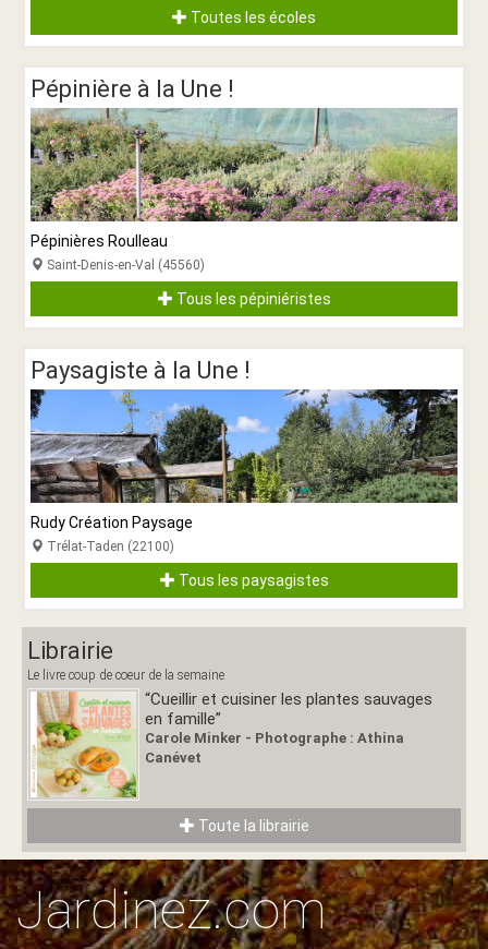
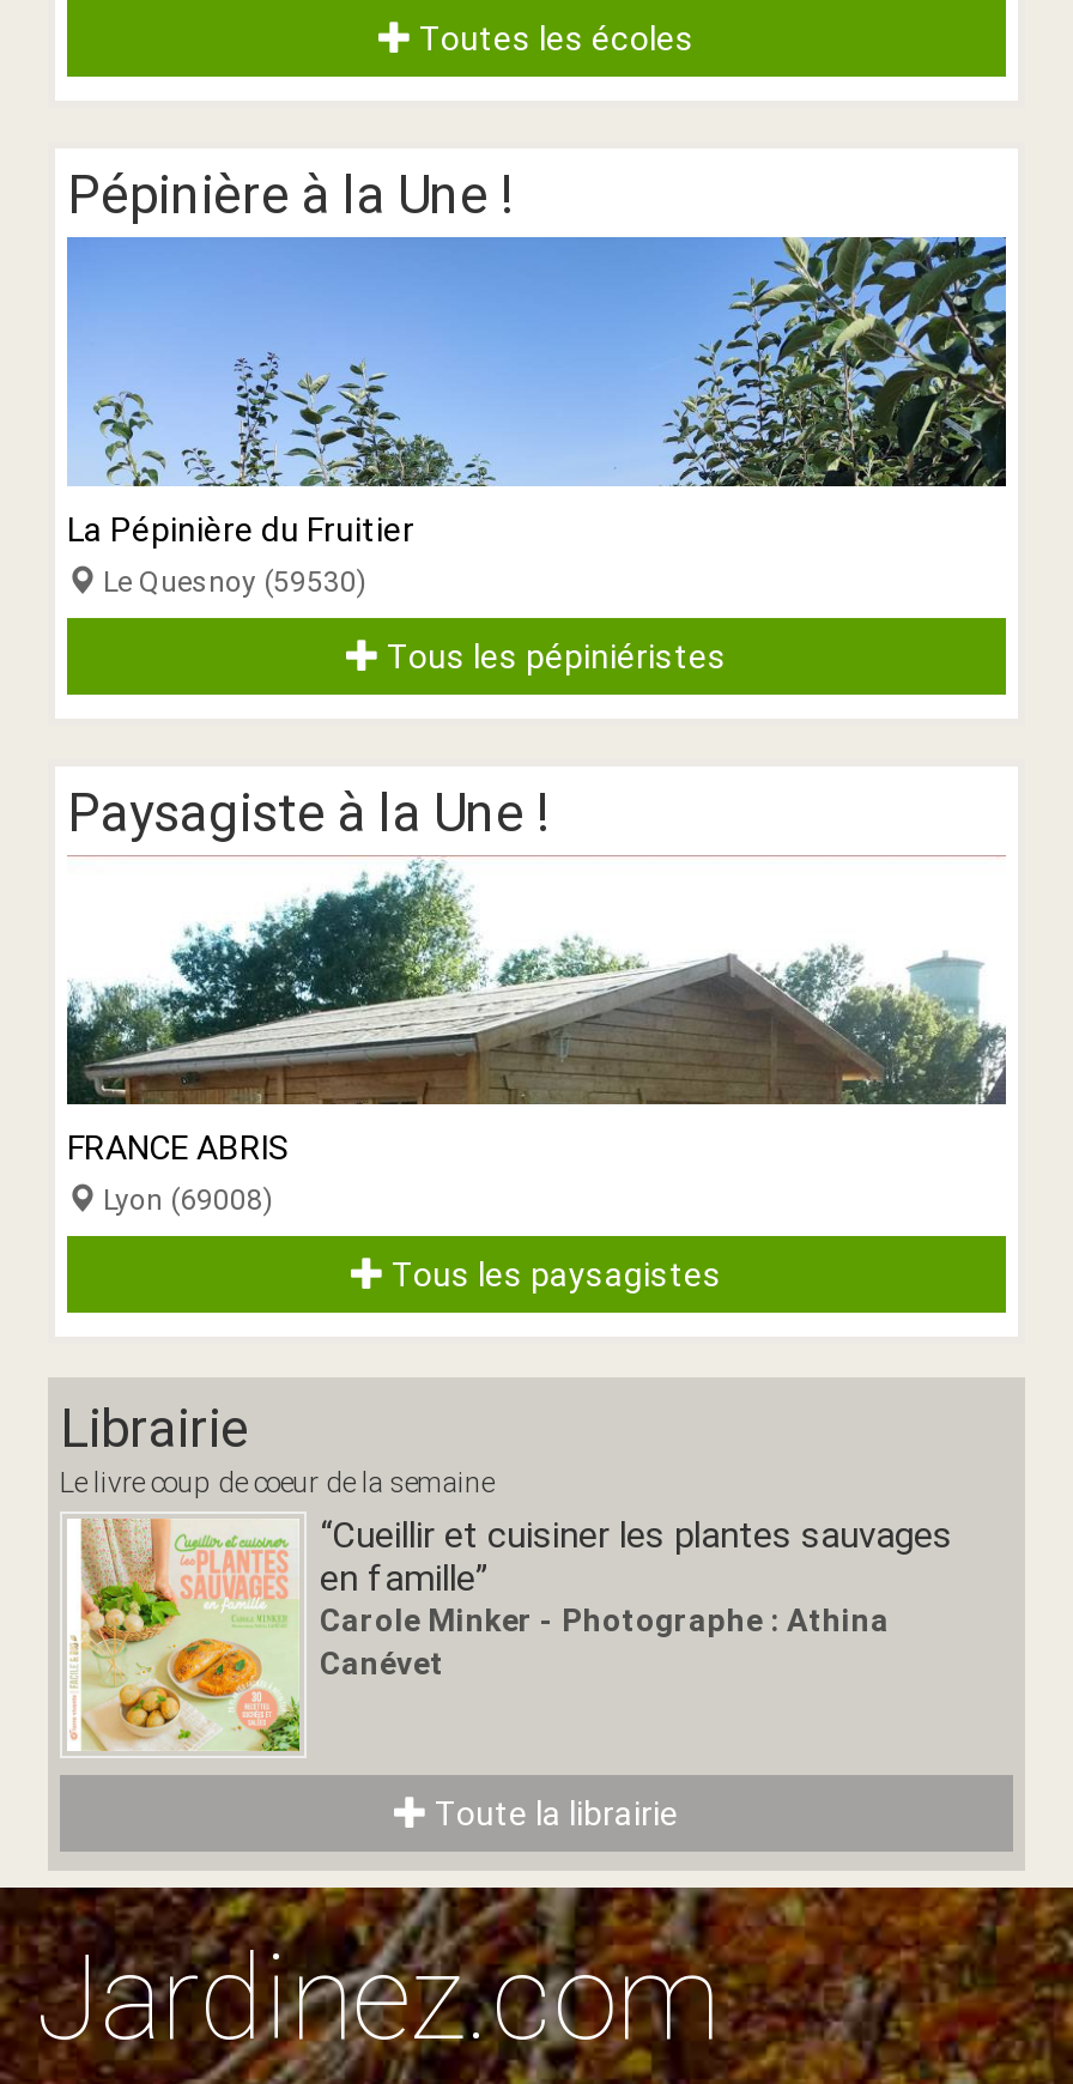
[29,107,459,273] [image] | Pépinières Roulleau | Saint-Denis-en-Val (45560) -> [65,237,1008,599] [image] | La Pépinière du Fruitier | Le Quesnoy (59530)
[29,388,459,554] [image] | Rudy Création Paysage | Trélat-Taden (22100) -> [65,855,1006,1217] [image] | FRANCE ABRIS | Lyon (69008)

